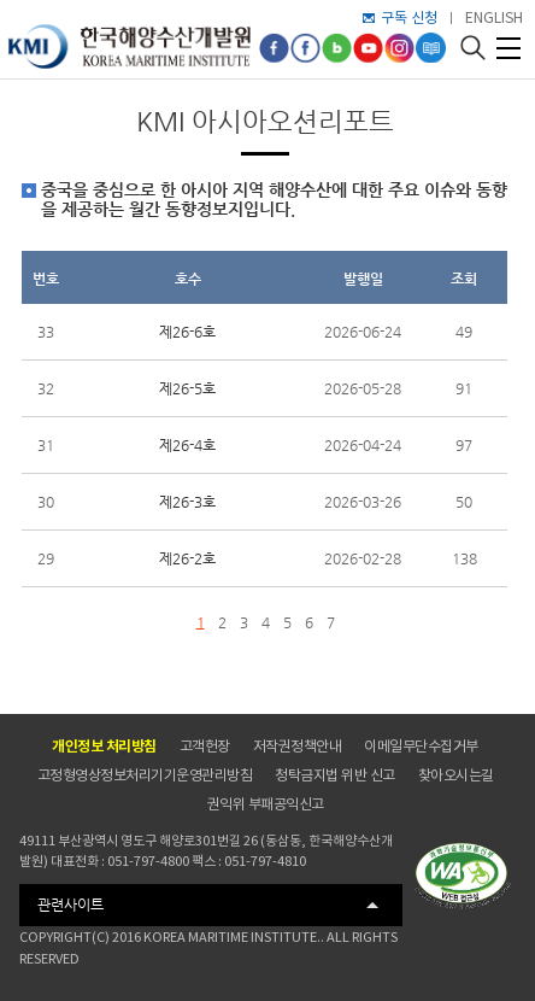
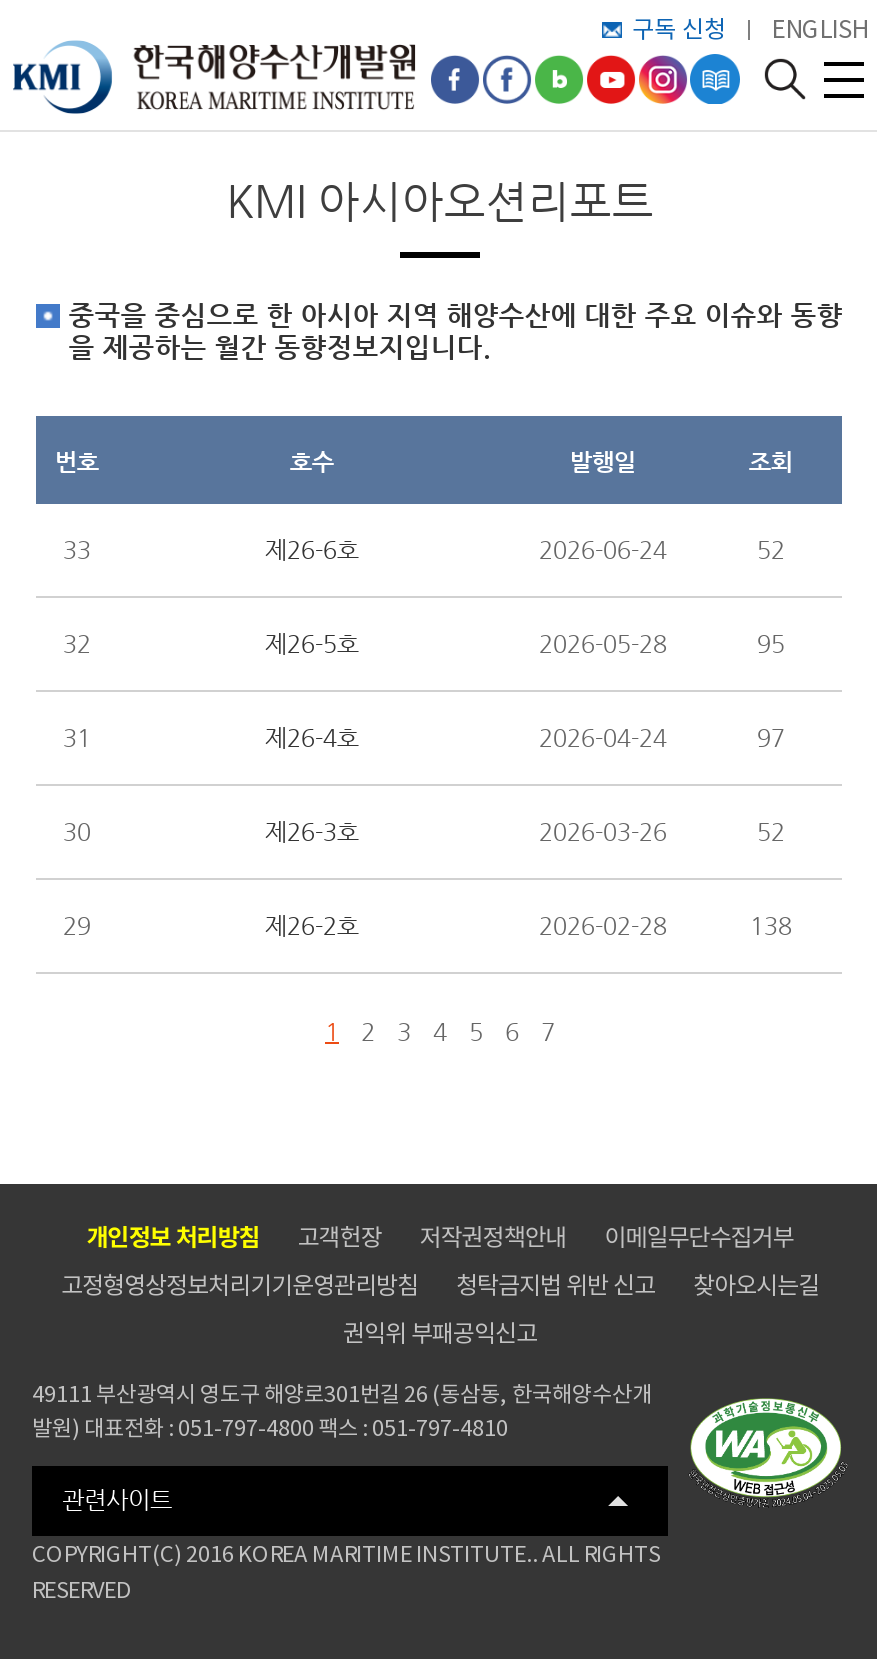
[456,323,473,340] 49 -> [757,536,785,564] 52
[456,380,473,397] 91 -> [757,630,785,658] 95
[456,493,473,510] 50 -> [757,818,785,846] 52

